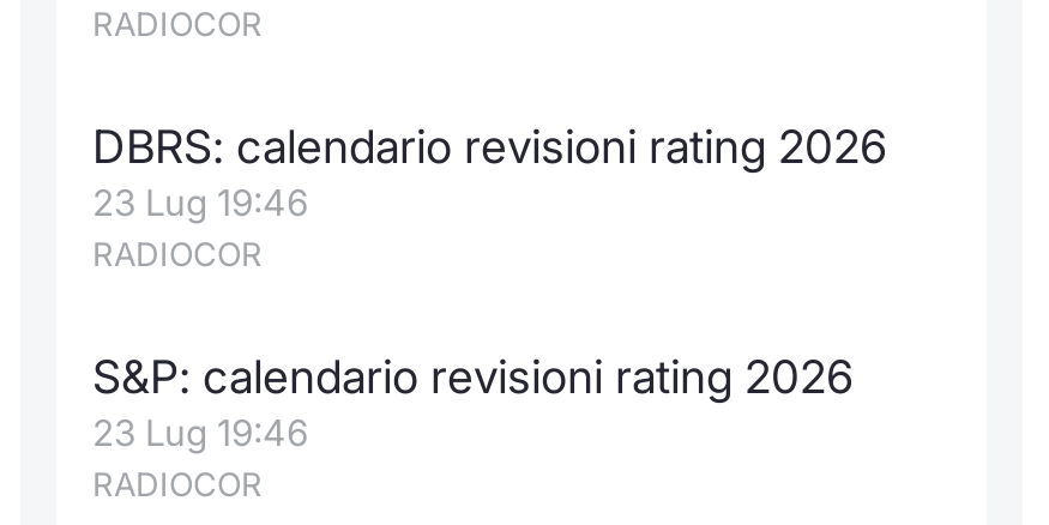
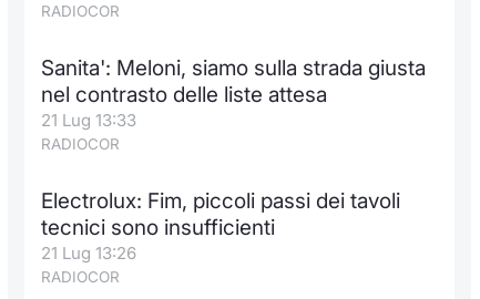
[92,120,888,225] DBRS: calendario revisioni rating 2026 | 23 Lug 19:46 -> [41,55,426,131] Sanita': Meloni, siamo sulla strada giusta | nel contrasto delle liste attesa | 21 Lug 13:33
[92,350,855,455] S&P: calendario revisioni rating 2026 | 23 Lug 19:46 -> [41,188,400,264] Electrolux: Fim, piccoli passi dei tavoli | tecnici sono insufficienti | 21 Lug 13:26

